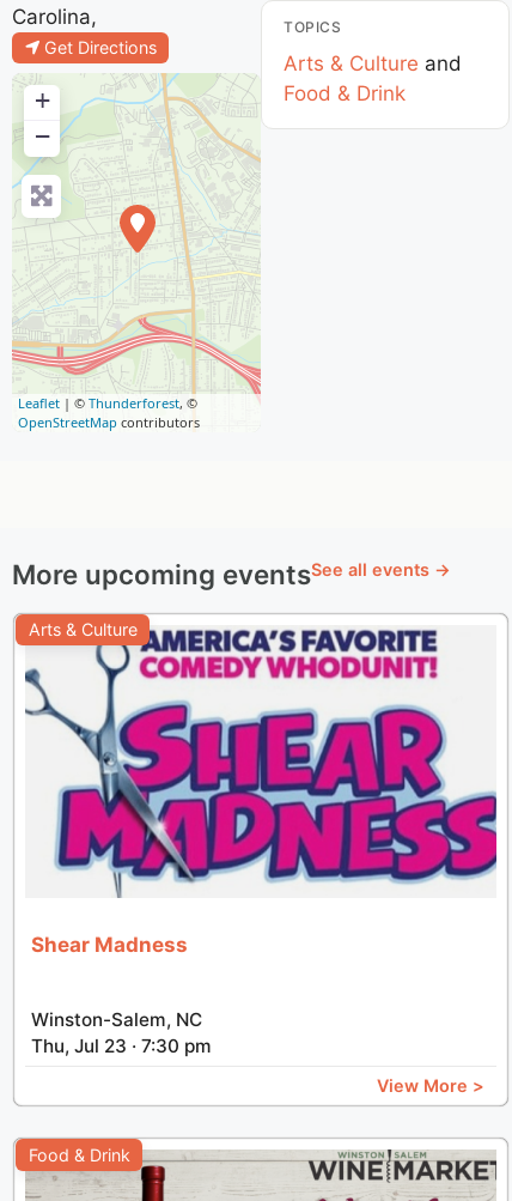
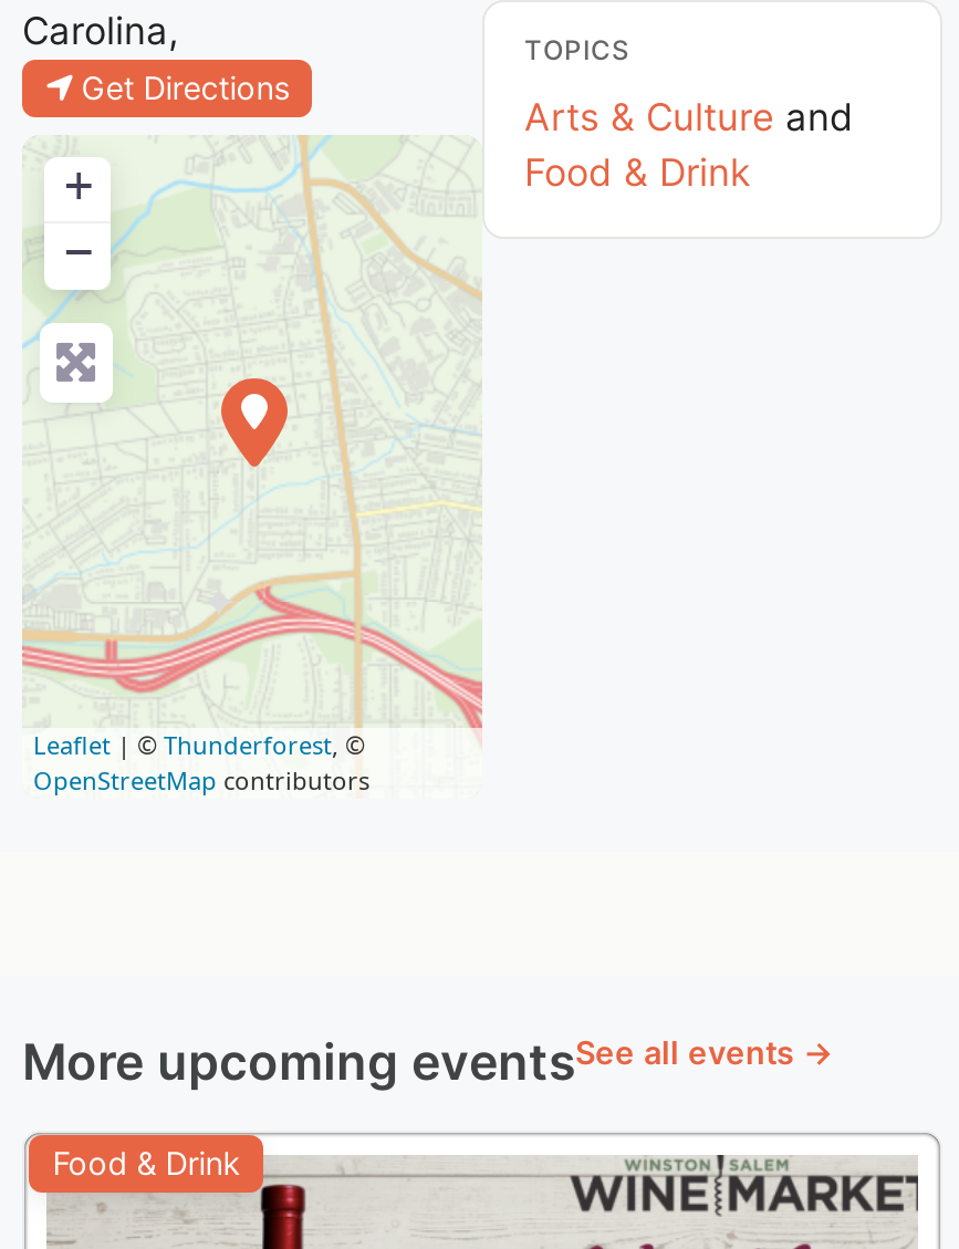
[25,619,498,920] [image] | Arts & Culture -> none
[31,933,484,1096] Shear Madness | Winston-Salem, NC | Thu, Jul 23 · 7:30 pm | View More > -> none

